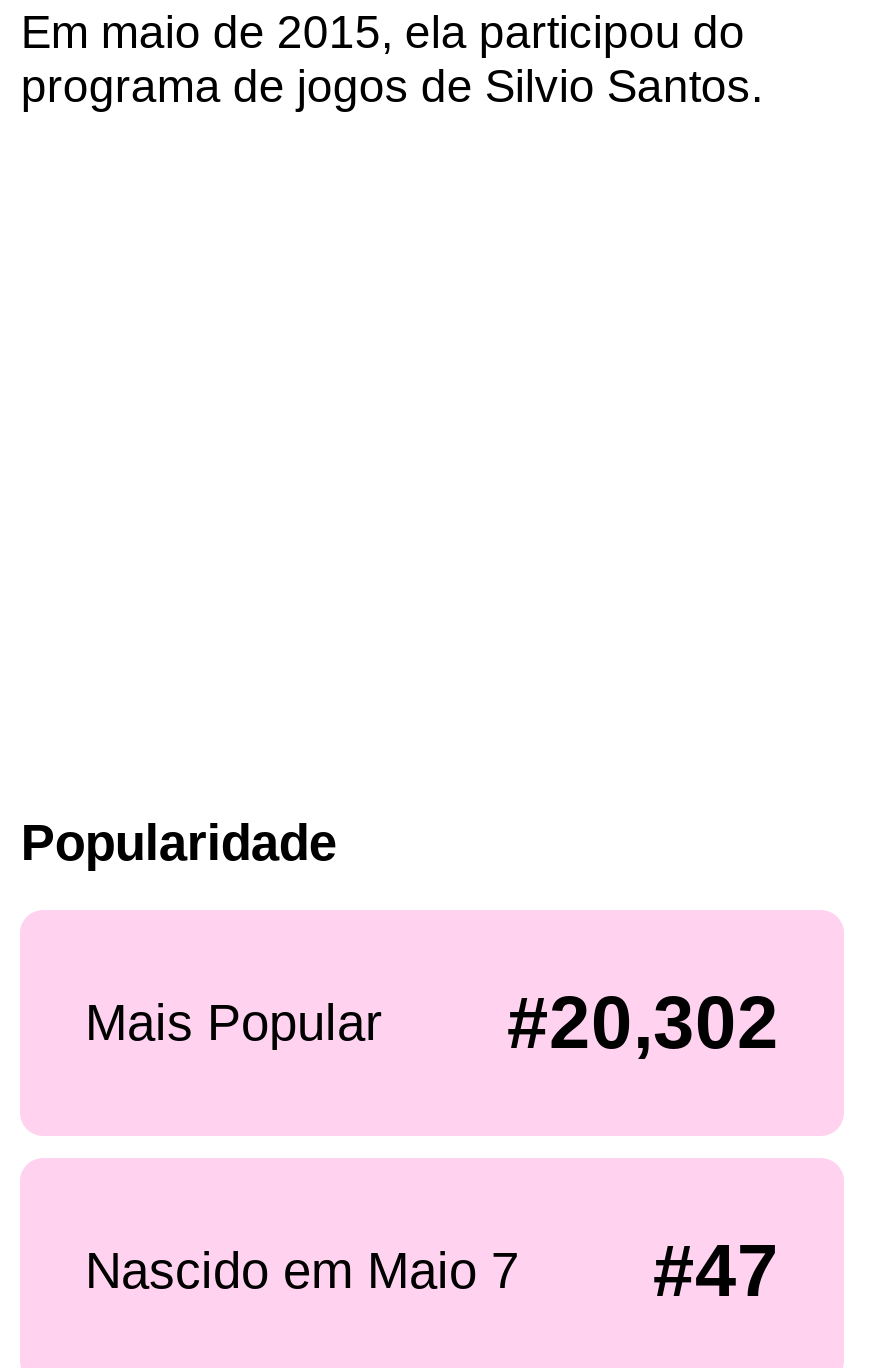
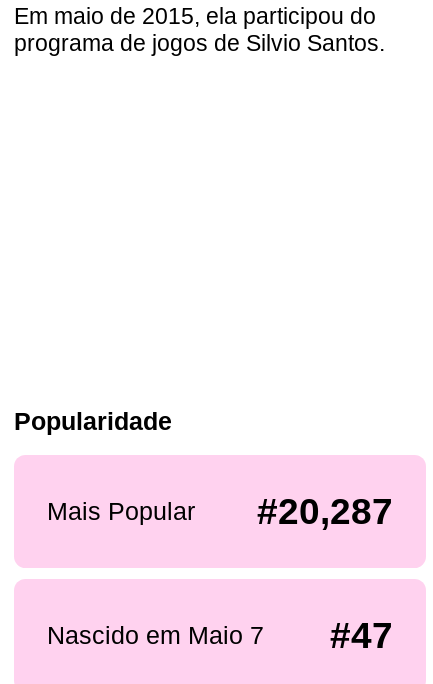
[507,982,779,1064] #20,302 -> [257,491,393,532] #20,287

